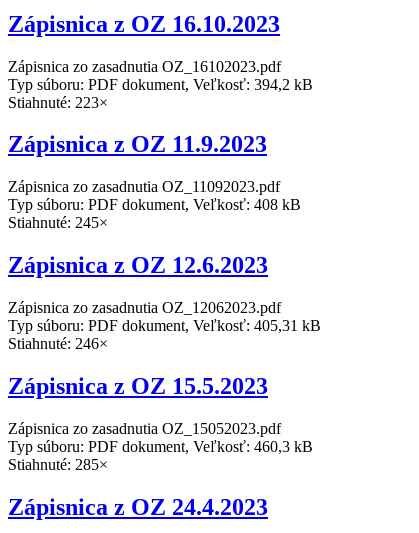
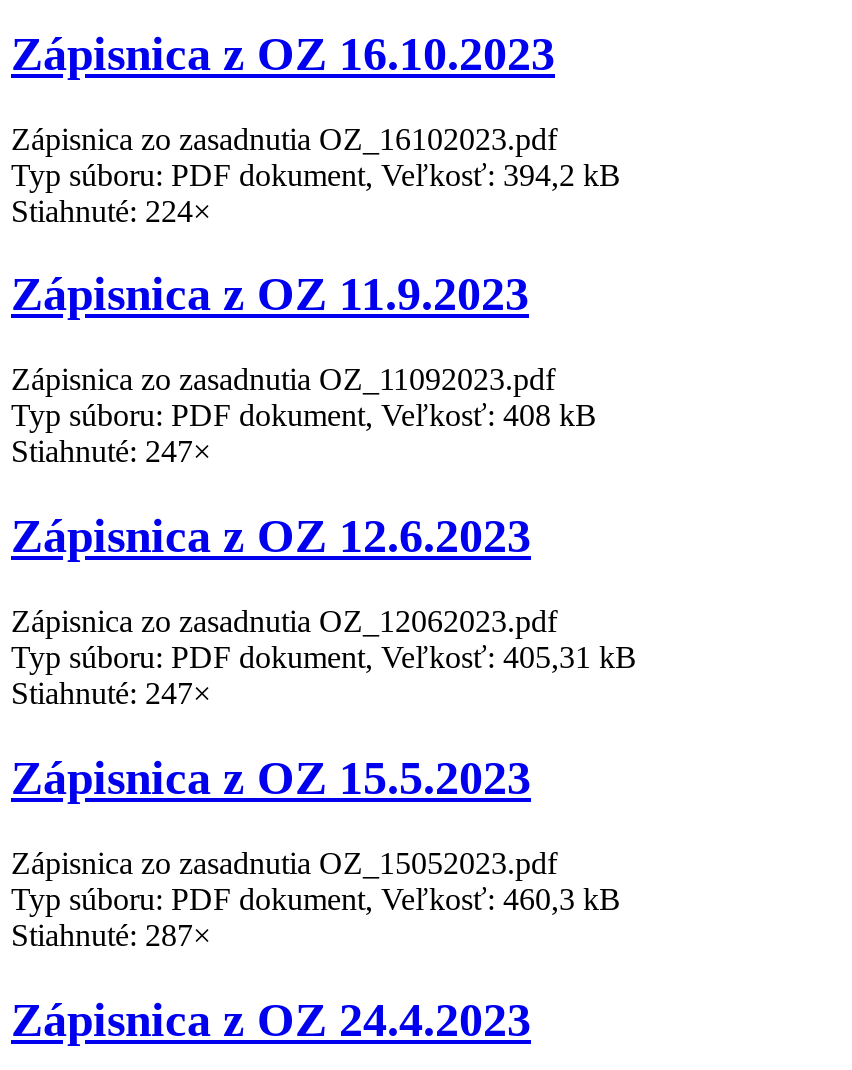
[8,93,108,110] Stiahnuté: 223× -> [11,193,211,227] Stiahnuté: 224×
[8,214,108,231] Stiahnuté: 245× -> [11,435,211,469] Stiahnuté: 247×
[8,335,108,352] Stiahnuté: 246× -> [11,676,211,710] Stiahnuté: 247×
[8,456,108,473] Stiahnuté: 285× -> [11,918,211,952] Stiahnuté: 287×

